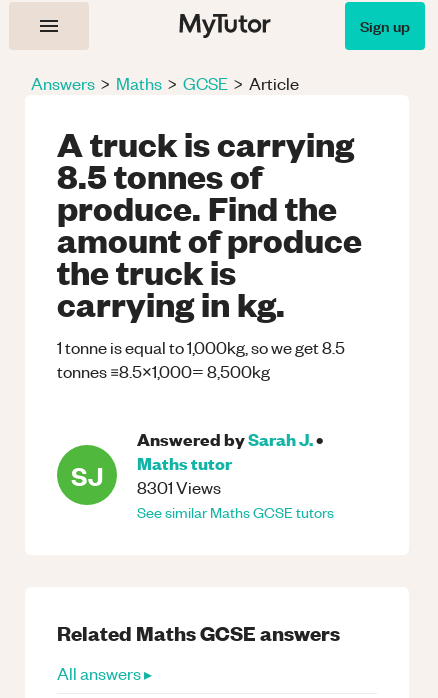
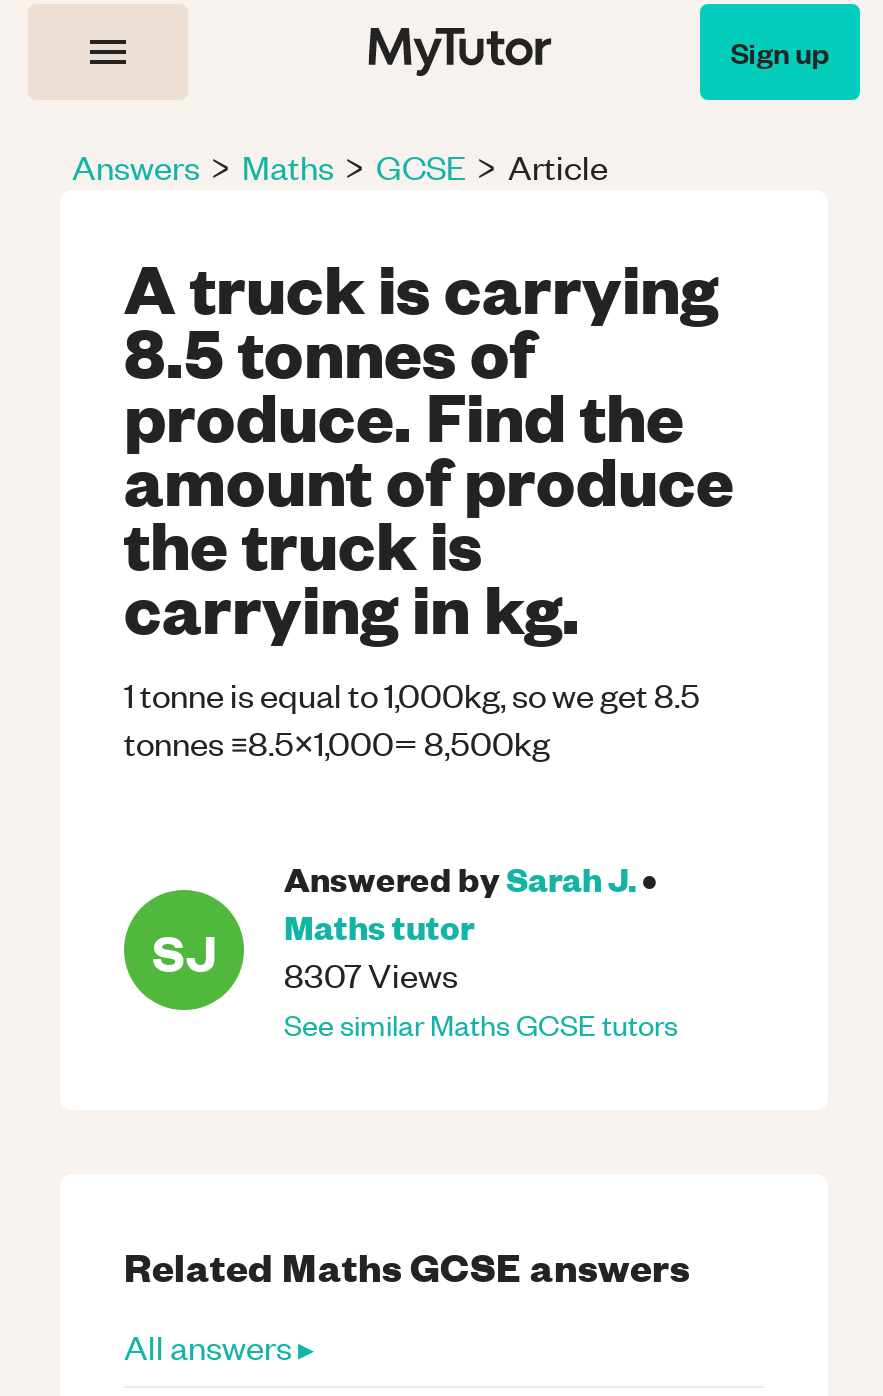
[71,451,232,498] SJ 8301 Views Mathstutor -> [152,902,474,996] SJ 8307 Views Mathstutor

